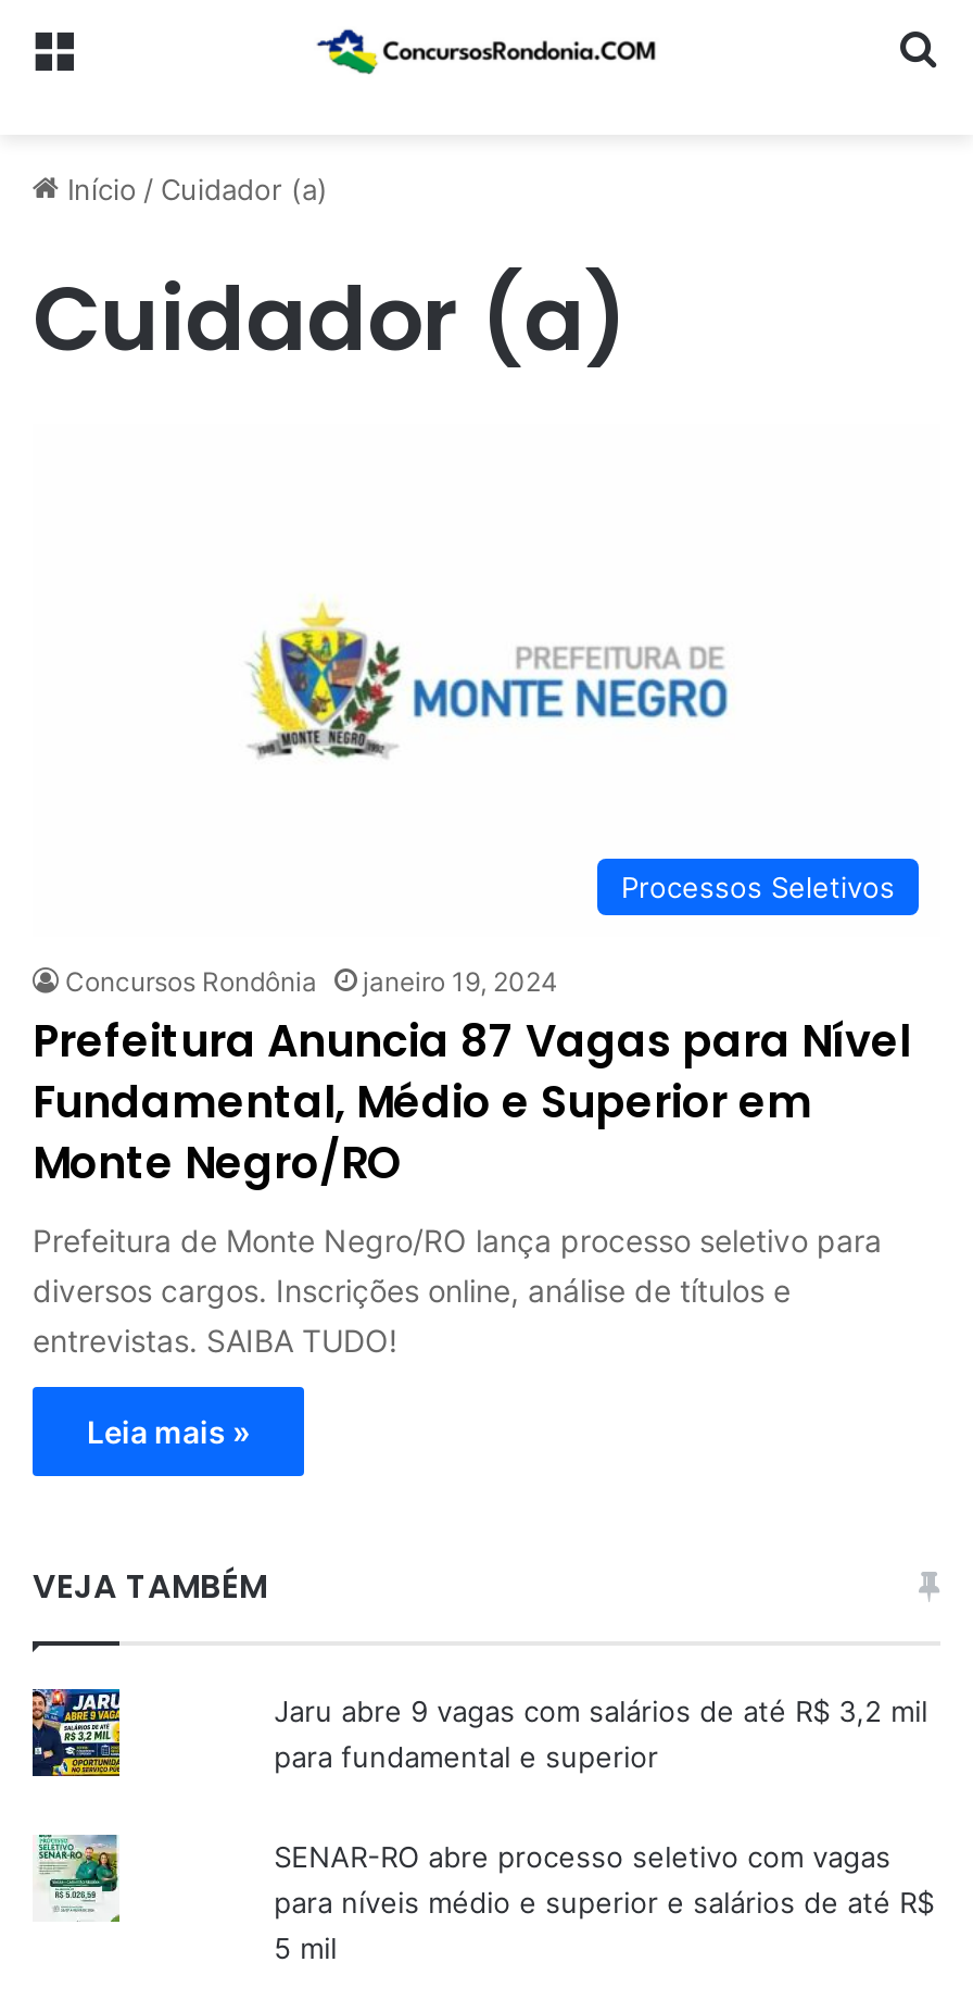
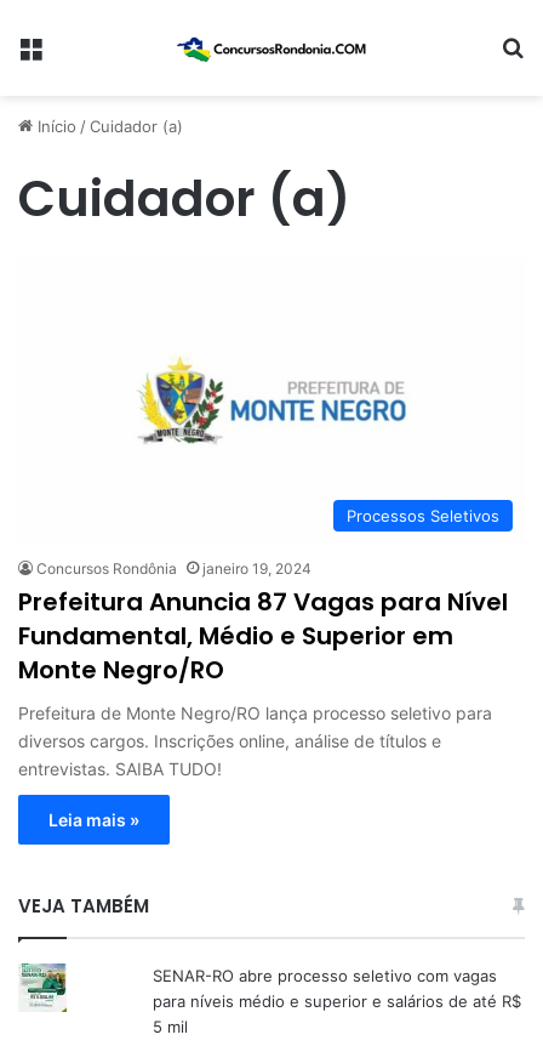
[30,1689,122,1778] [image] -> none
[274,1693,928,1773] Jaru abre 9 vagas com salários de até R$ 3,2 mil | para fundamental e superior -> none

